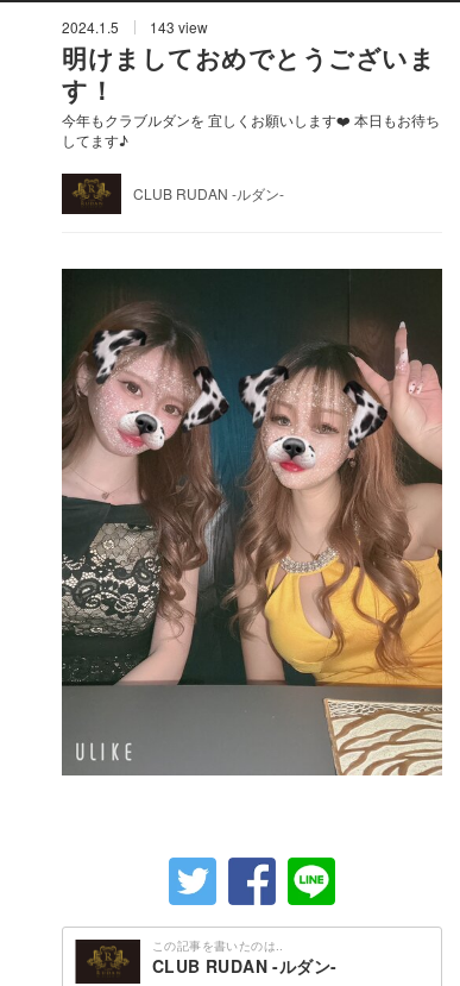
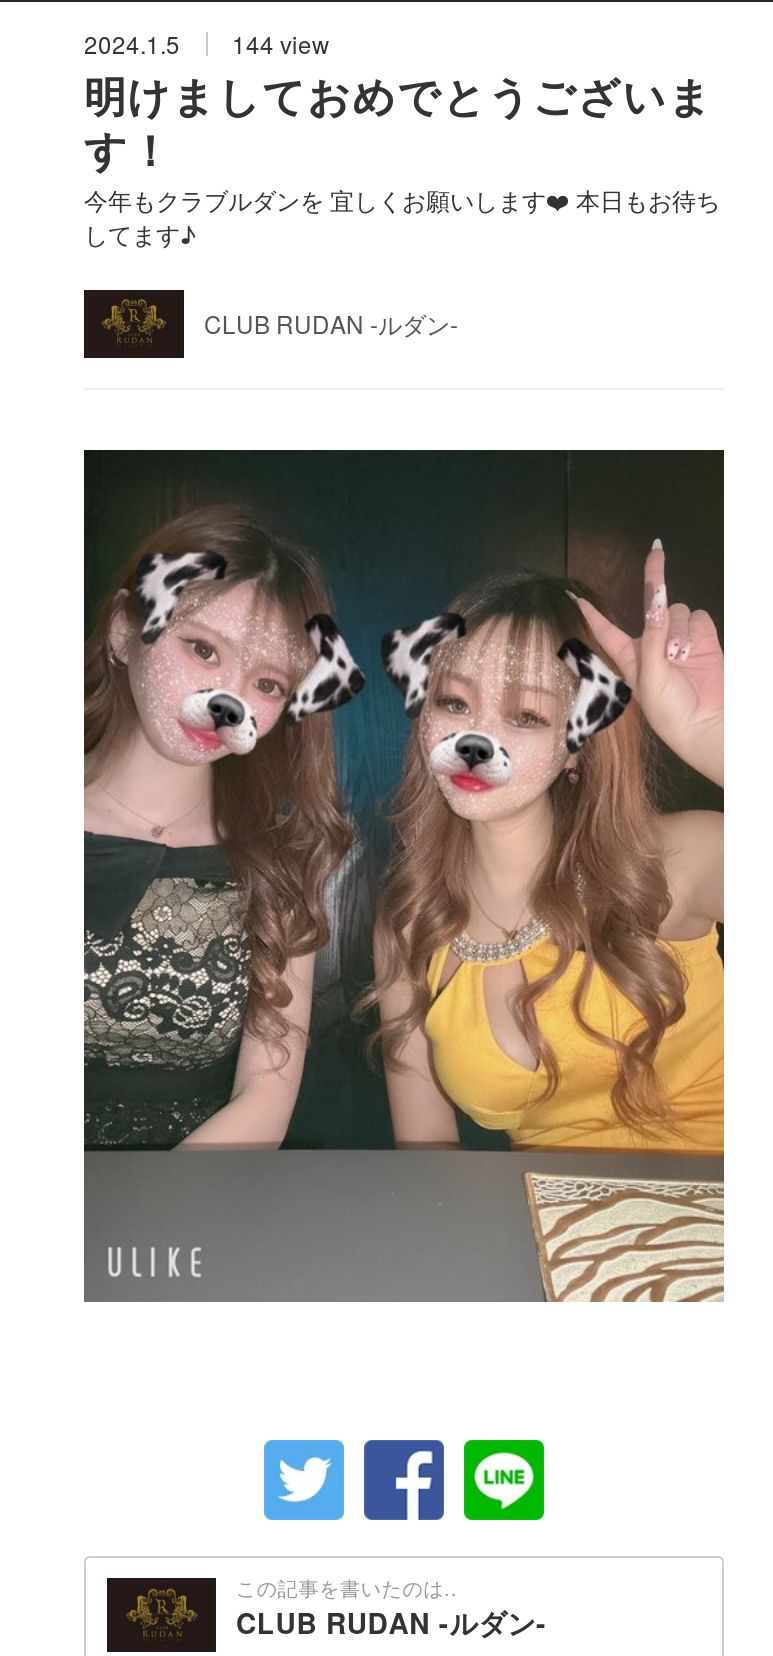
[62,17,208,37] 2024.1.5 143 view -> [84,26,330,60] 2024.1.5 144 view

